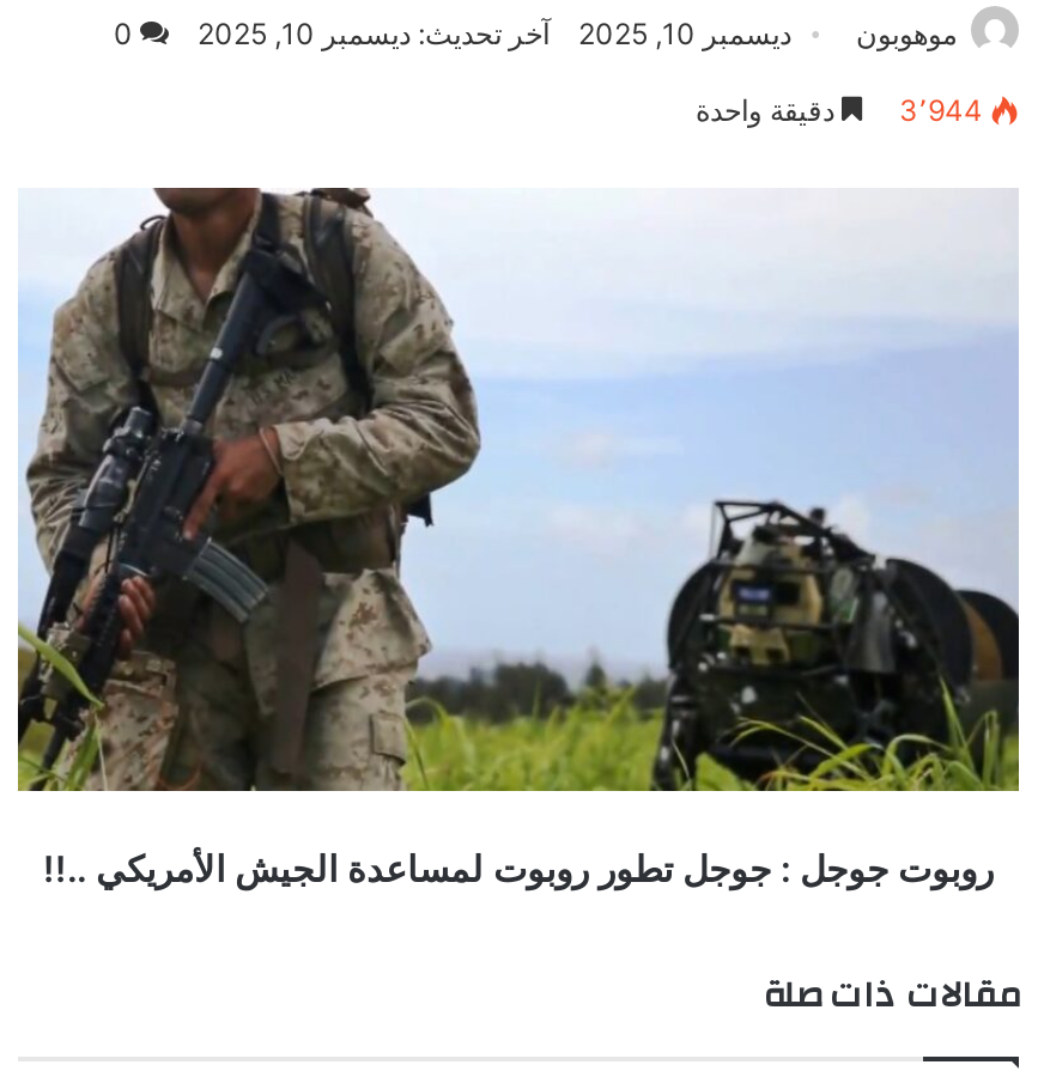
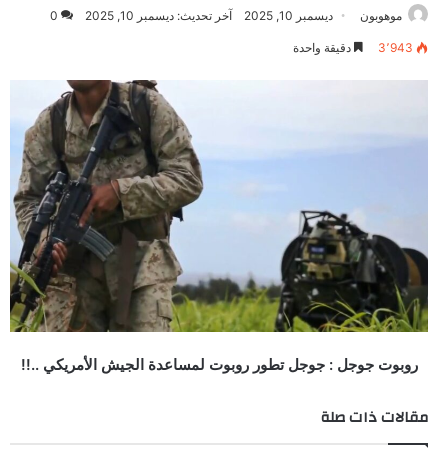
[696,92,983,128] 3٬944 دقيقة واحدة -> [293,40,413,55] 3٬943 دقيقة واحدة

